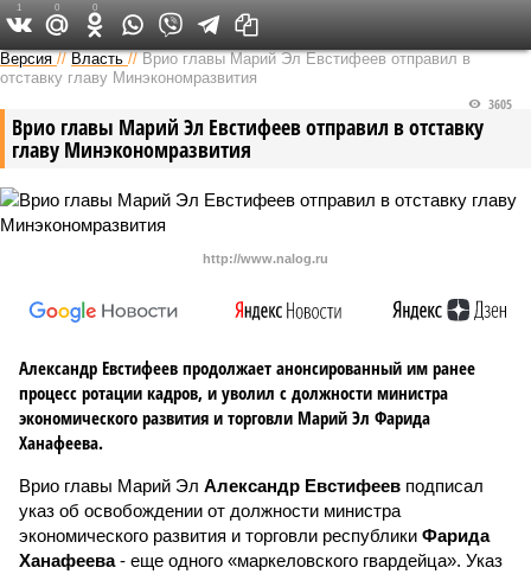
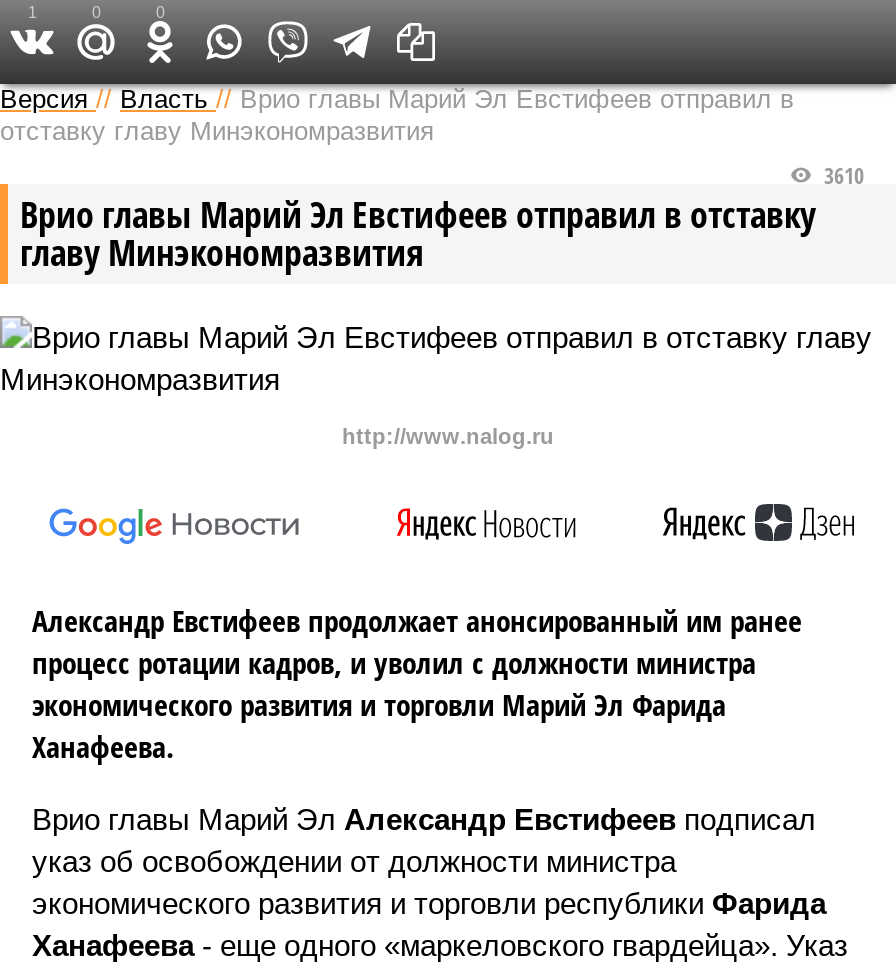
[485,95,512,113] 3605 -> [818,160,864,190] 3610

